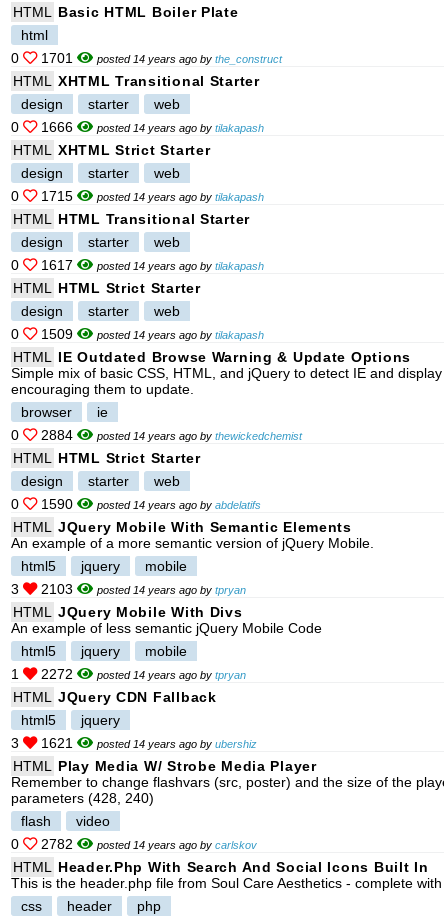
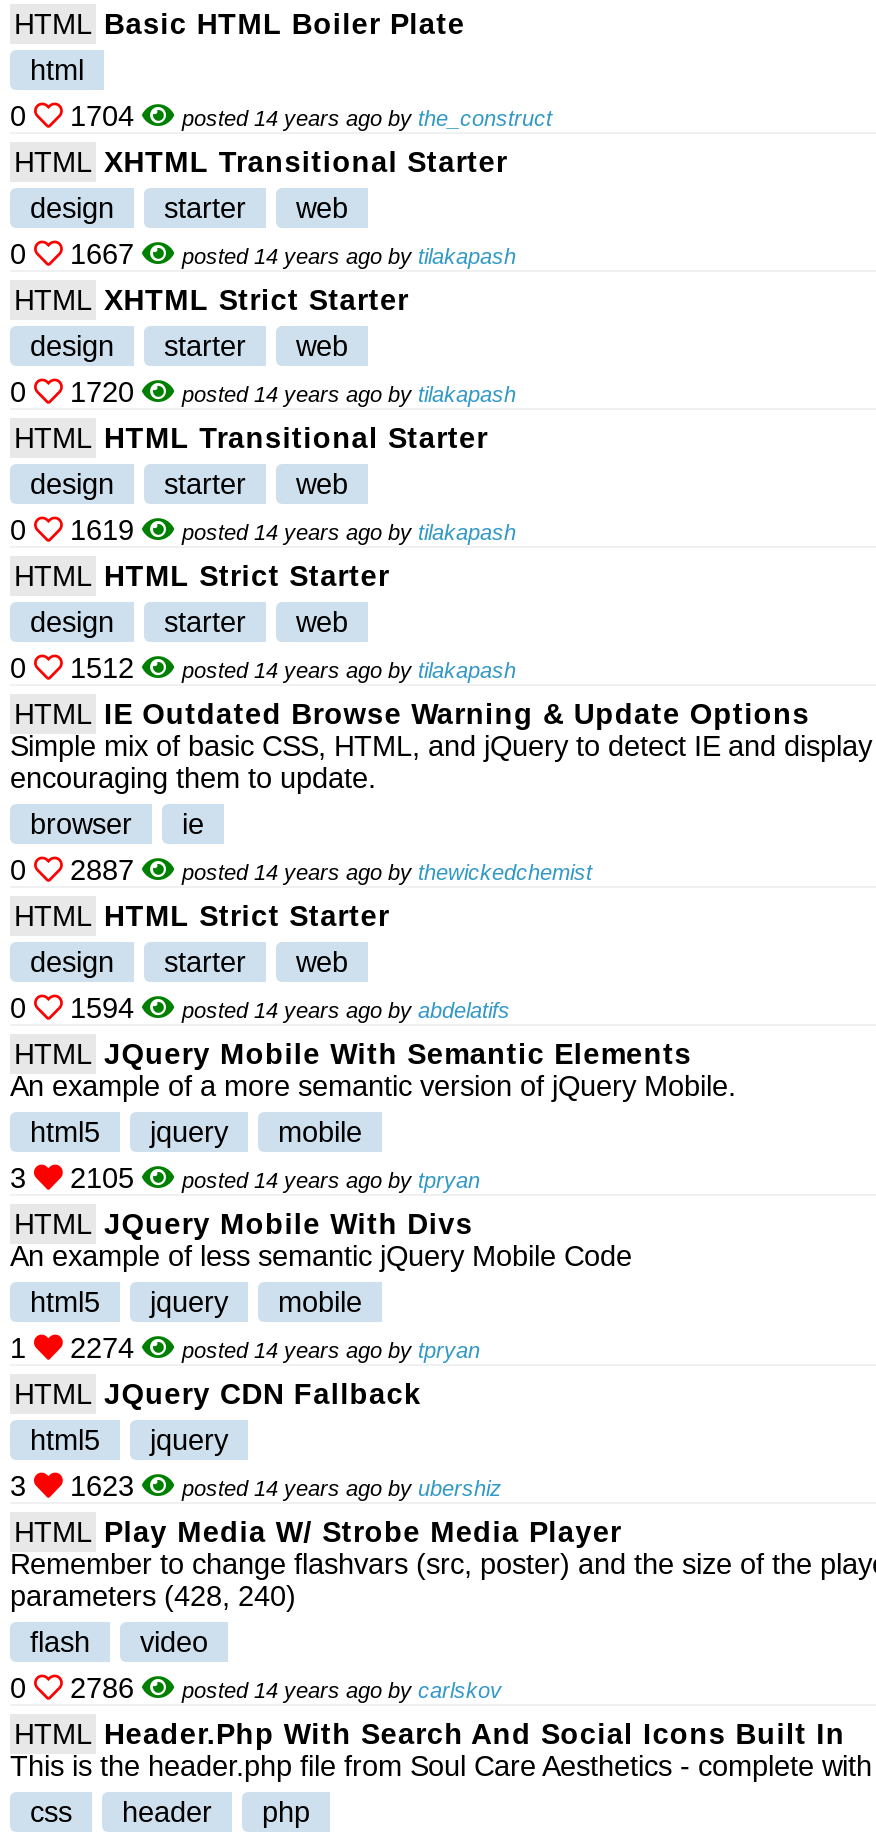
[11,50,282,66] 0 1701 posted 14 years ago by the_construct -> [10,101,552,133] 0 1704 posted 14 years ago by the_construct
[11,119,264,135] 0 1666 posted 14 years ago by tilakapash -> [10,239,516,271] 0 1667 posted 14 years ago by tilakapash
[11,188,264,204] 0 1715 posted 14 years ago by tilakapash -> [10,377,516,409] 0 1720 posted 14 years ago by tilakapash
[11,257,264,273] 0 1617 posted 14 years ago by tilakapash -> [10,515,516,547] 0 1619 posted 14 years ago by tilakapash
[11,326,264,342] 0 1509 posted 14 years ago by tilakapash -> [10,653,516,685] 0 1512 posted 14 years ago by tilakapash
[11,427,302,443] 0 2884 posted 14 years ago by thewickedchemist -> [10,855,592,887] 0 2887 posted 14 years ago by thewickedchemist
[11,496,261,512] 0 1590 posted 14 years ago by abdelatifs -> [10,993,510,1025] 0 1594 posted 14 years ago by abdelatifs
[11,581,246,597] 3 2103 posted 14 years ago by tpryan -> [10,1163,480,1195] 3 2105 posted 14 years ago by tpryan
[11,666,246,682] 1 2272 posted 14 years ago by tpryan -> [10,1333,480,1365] 1 2274 posted 14 years ago by tpryan
[11,735,257,751] 3 1621 posted 14 years ago by ubershiz -> [10,1471,502,1503] 3 1623 posted 14 years ago by ubershiz
[11,836,257,852] 0 2782 posted 14 years ago by carlskov -> [10,1673,502,1705] 0 2786 posted 14 years ago by carlskov

